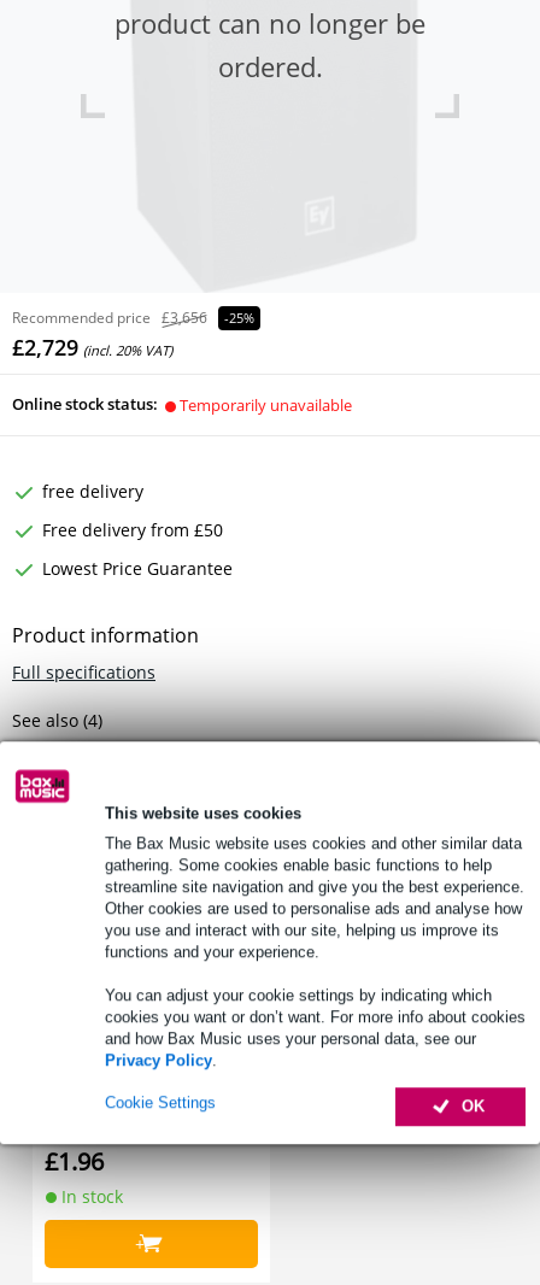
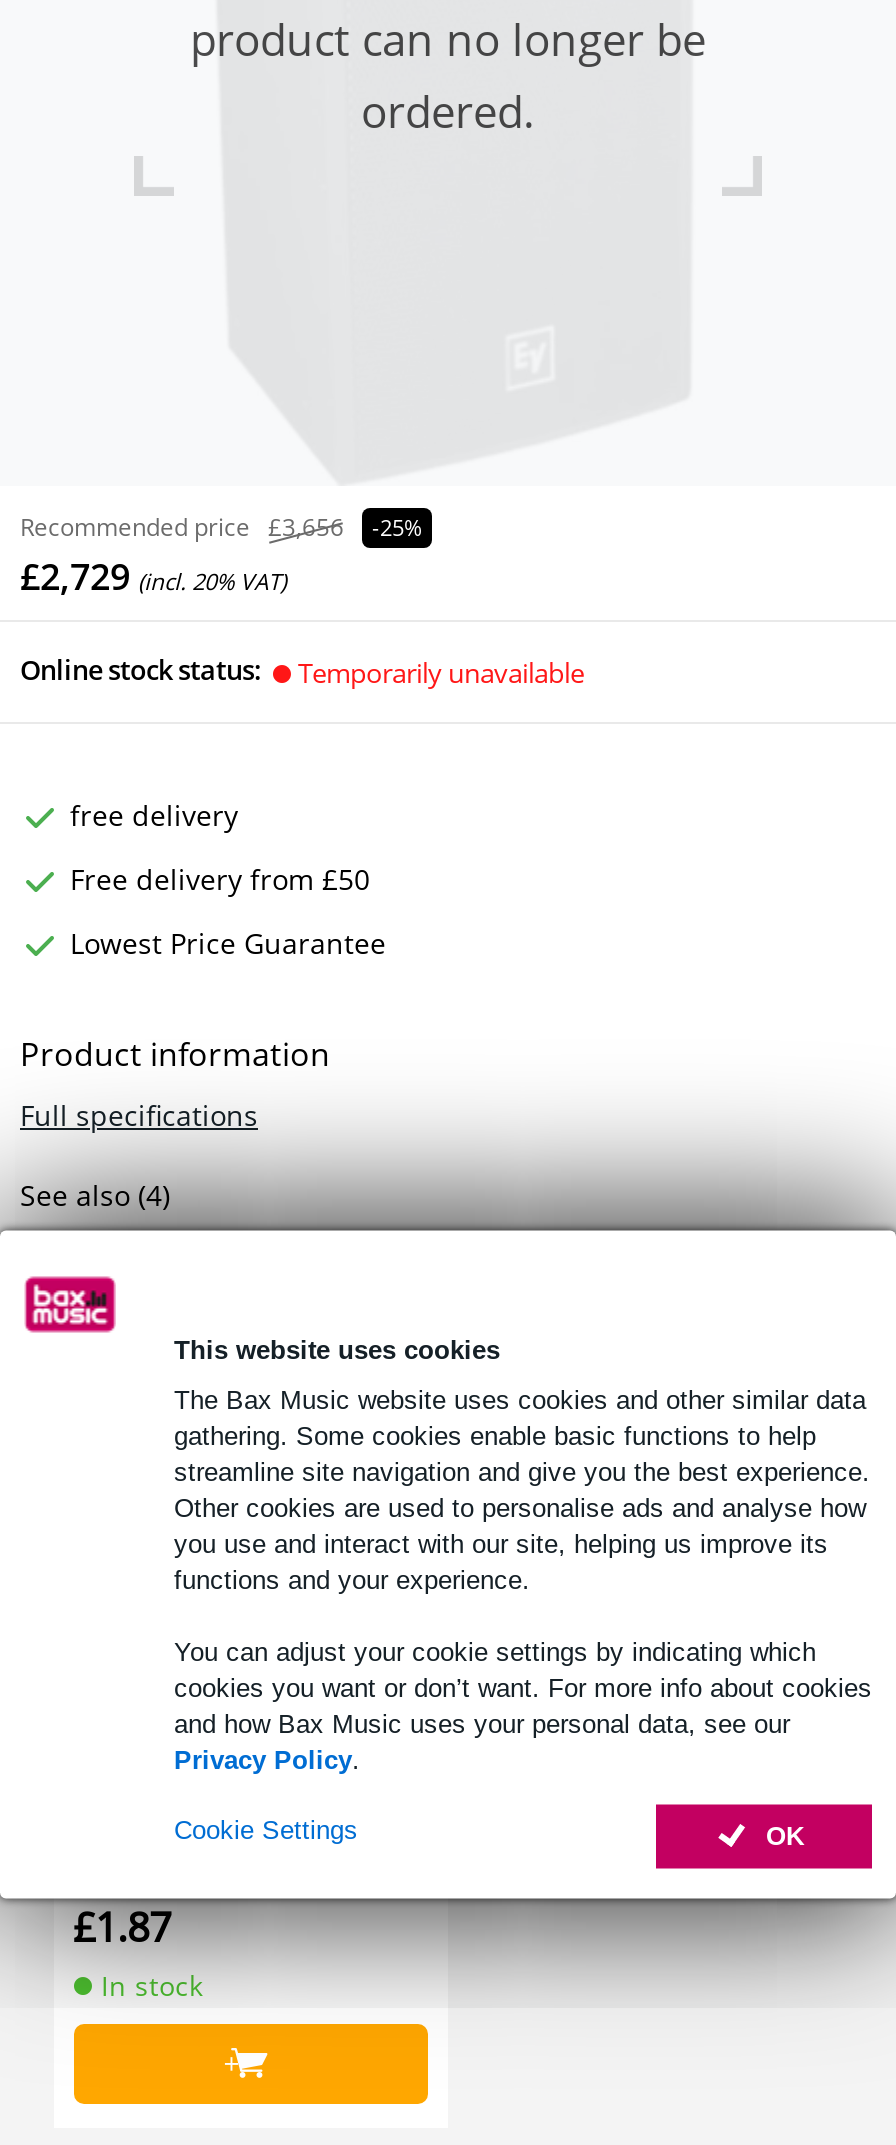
[44,1145,103,1178] £1.96 -> [73,1900,171,1954] £1.87

